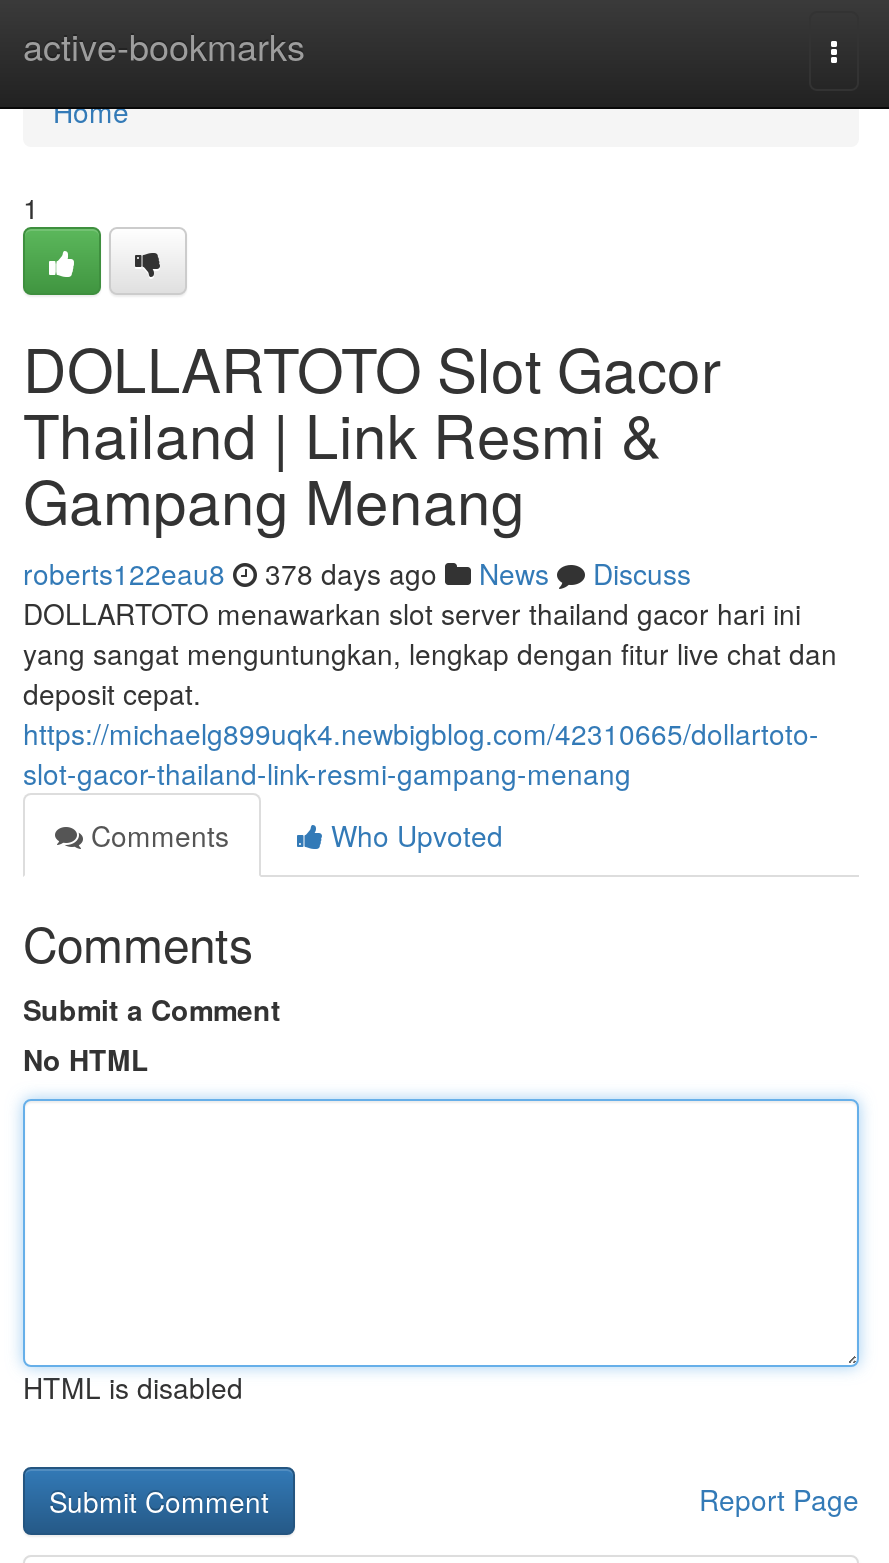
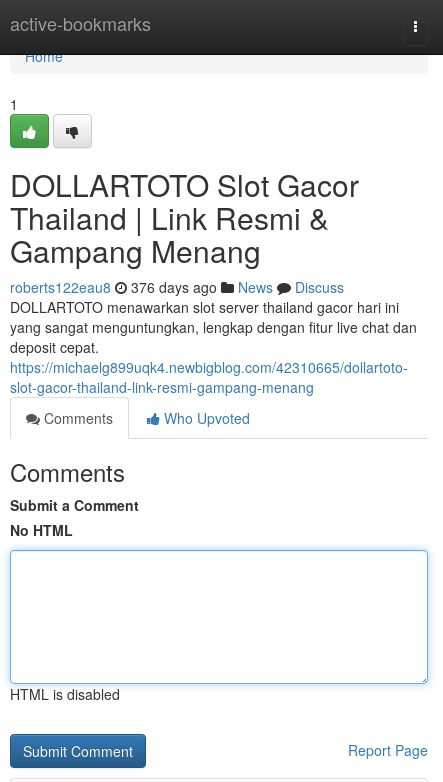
[23,553,691,593] roberts122eau8 378 days ago News Discuss -> [10,277,344,297] roberts122eau8 376 days ago News Discuss

